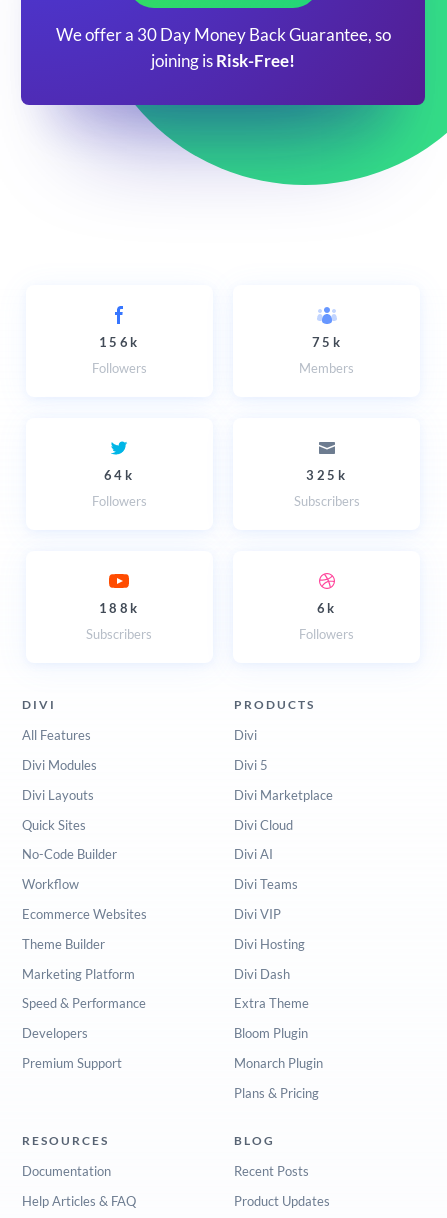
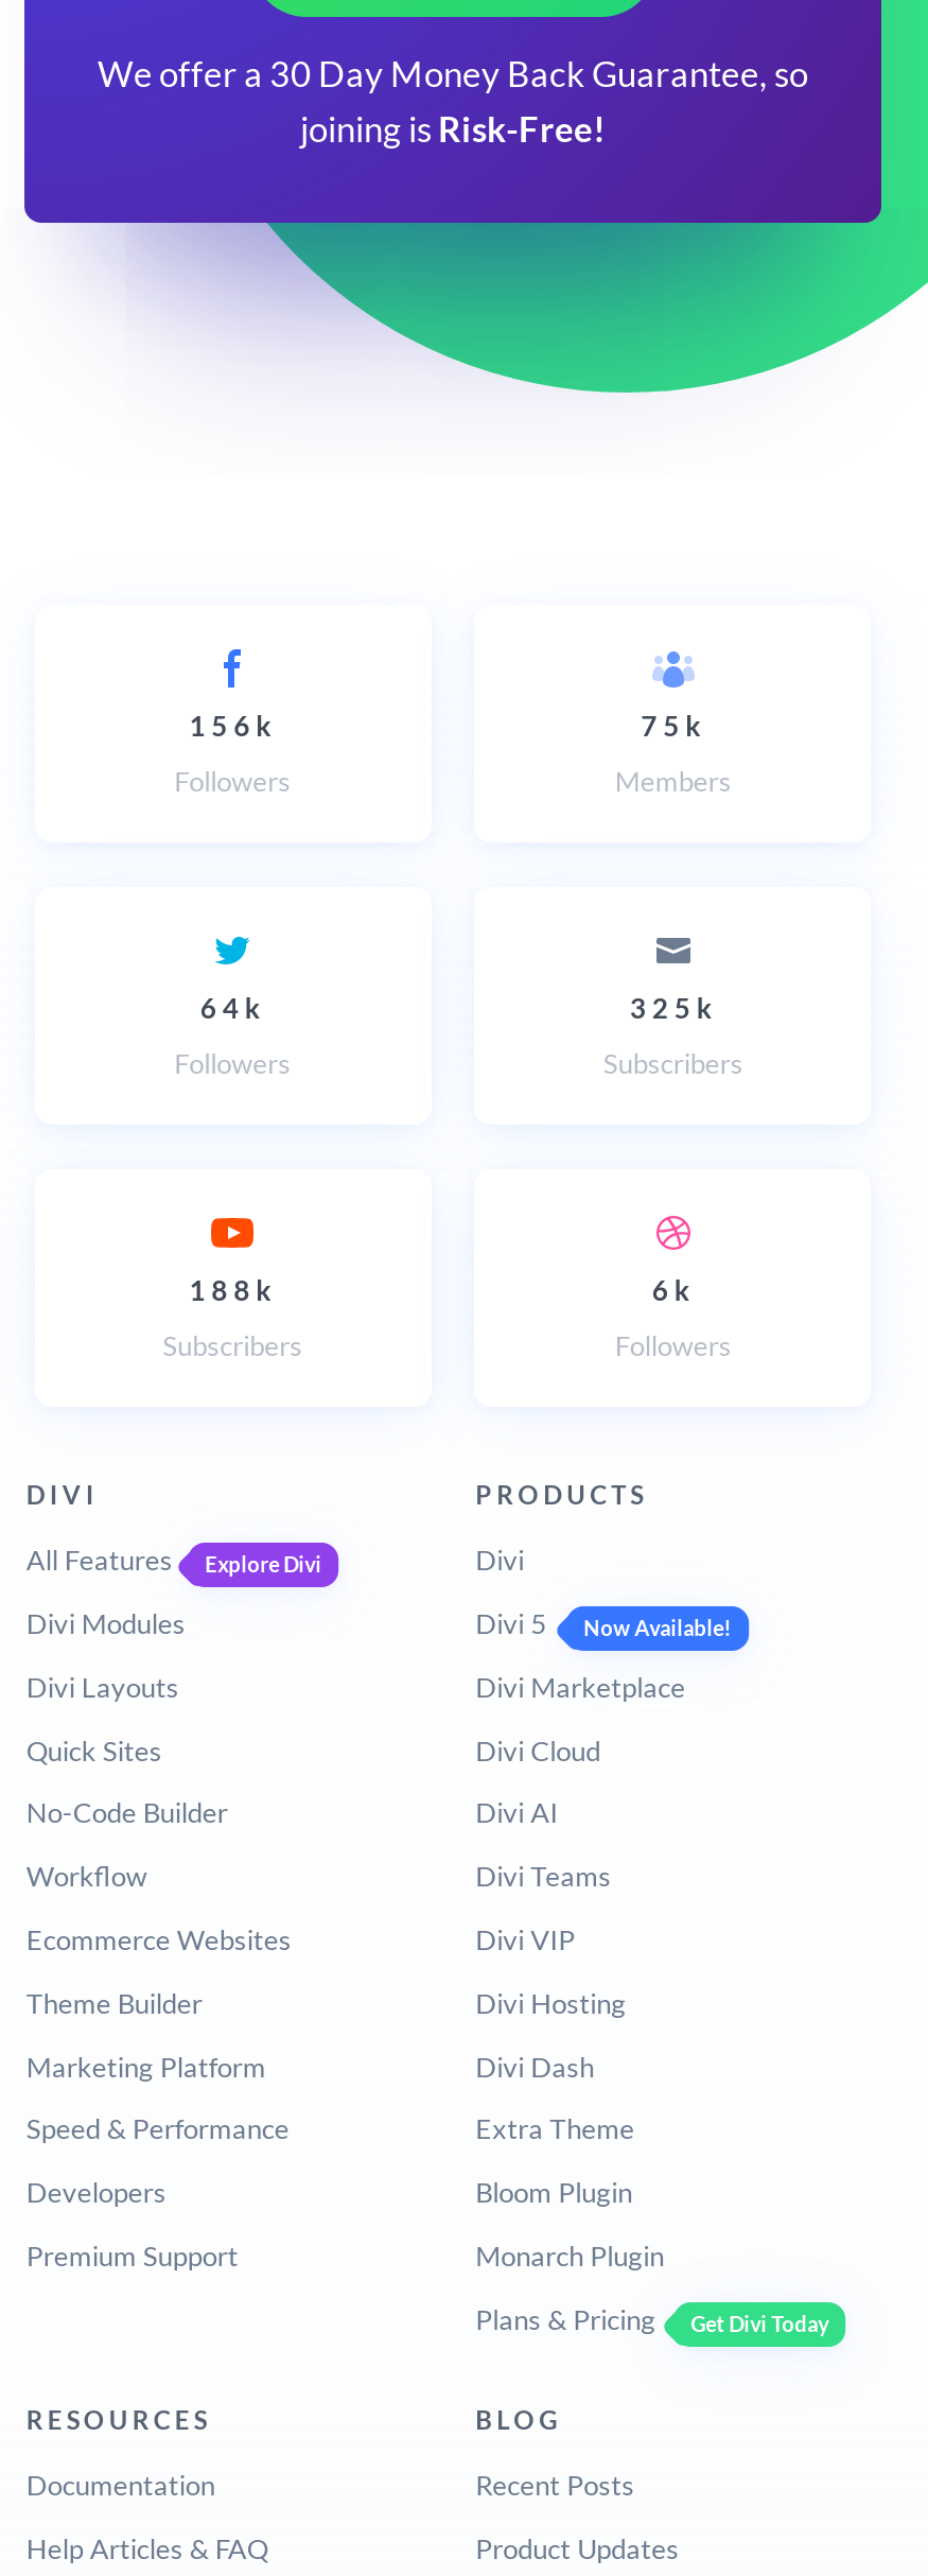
none -> [205,1551,321,1577] Explore Divi
none -> [583,1615,731,1640] Now Available!
none -> [690,2310,828,2336] Get Divi Today

